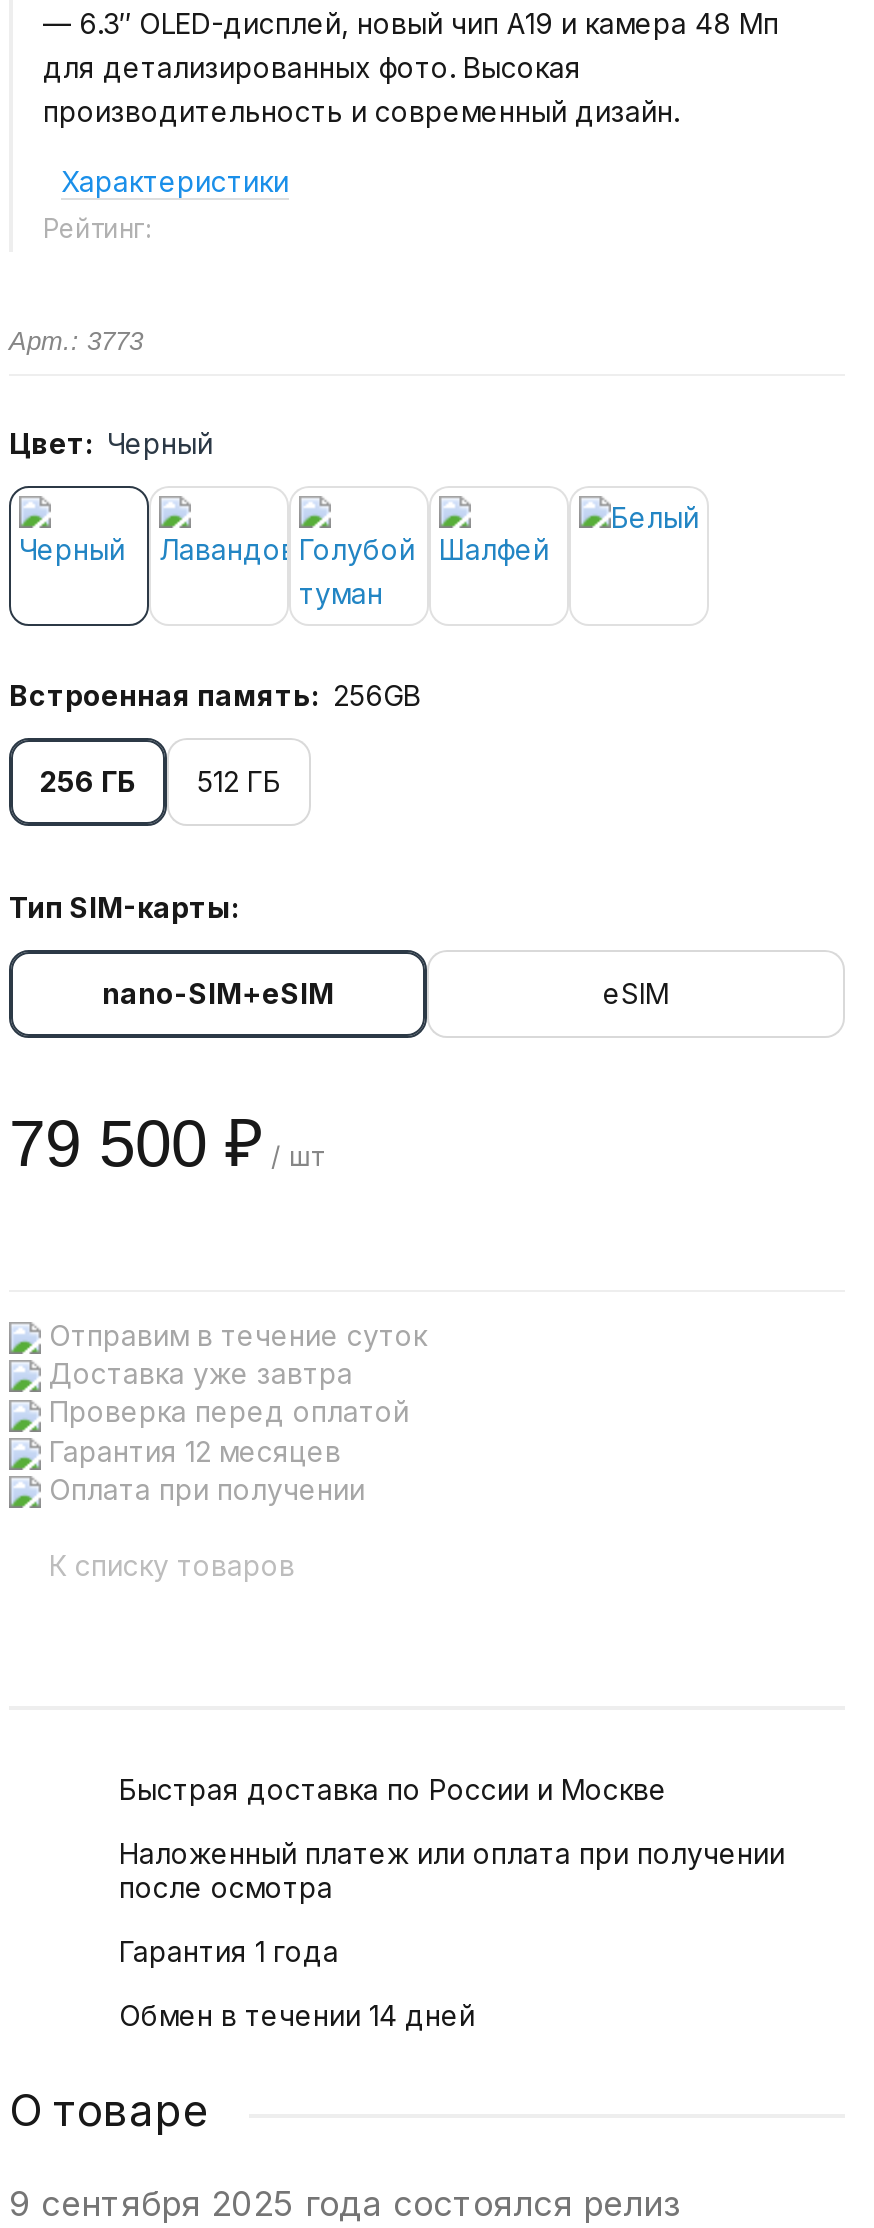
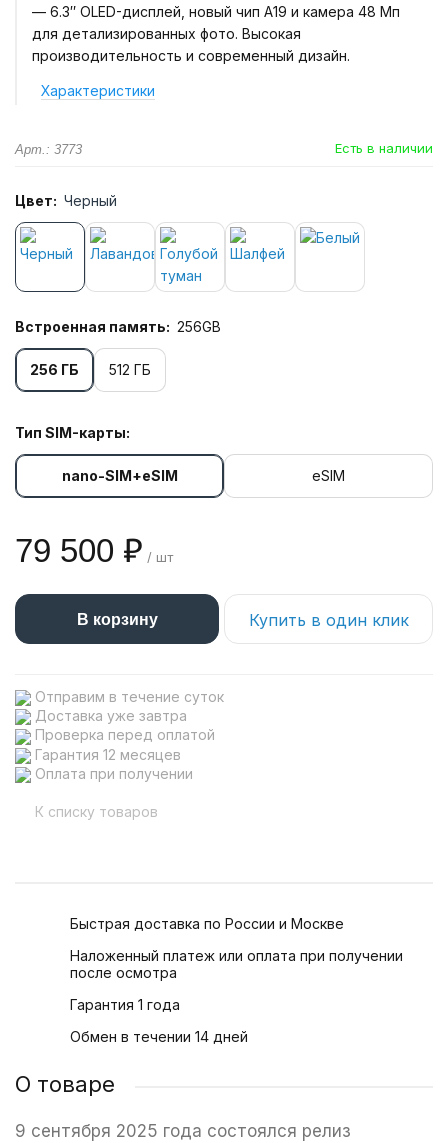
none -> [335,140,433,156] Есть в наличии
[43,212,159,244] Рейтинг: -> none
moved [9,326,669,1010] -> [15,142,345,484]: Арт.: 3773 | Цвет: Черный | Встроенная память: 256GB | 256 ГБ | 512 ГБ | nano-SIM+eSIM | eSIM
none -> [76,610,408,630] В корзину | Купить в один клик

